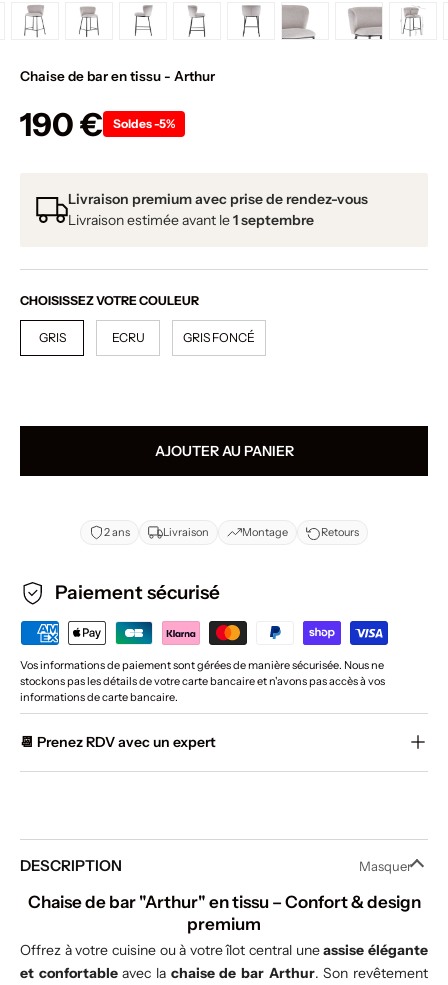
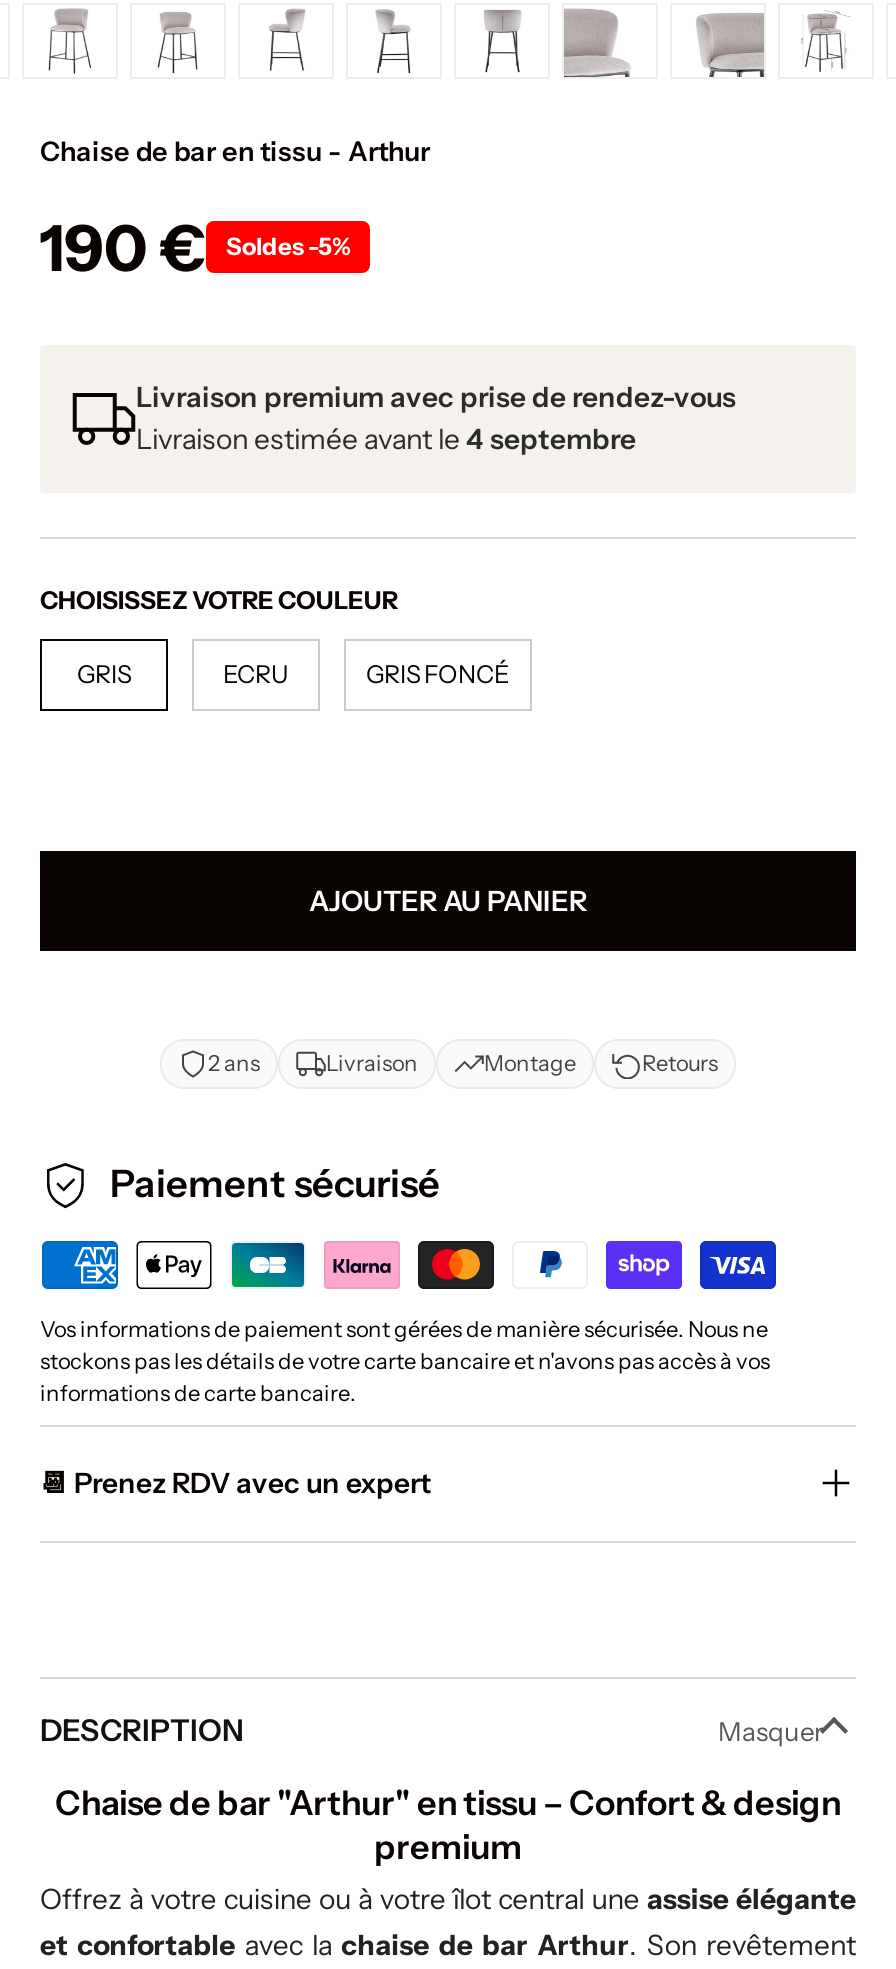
[68,211,314,229] Livraison estimée avant le 1 septembre -> [136,420,636,456] Livraison estimée avant le 4 septembre

